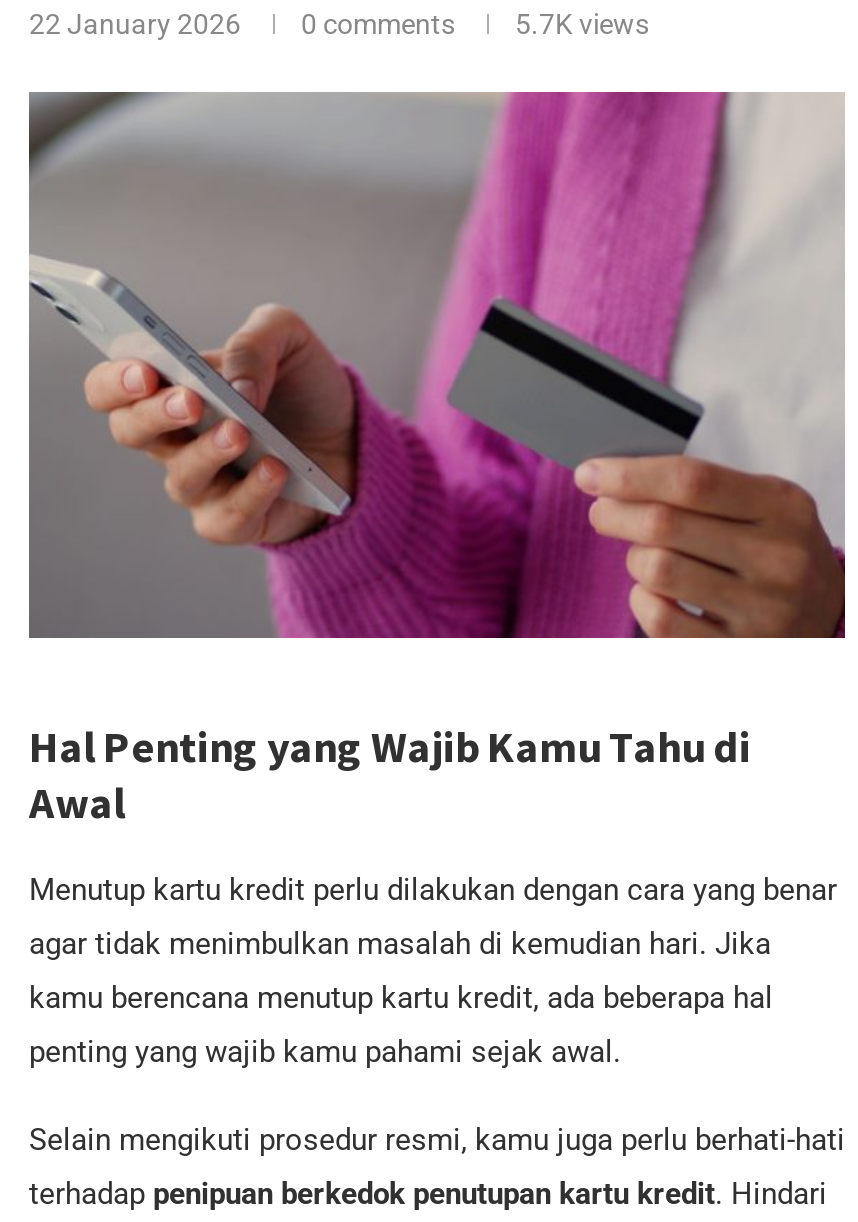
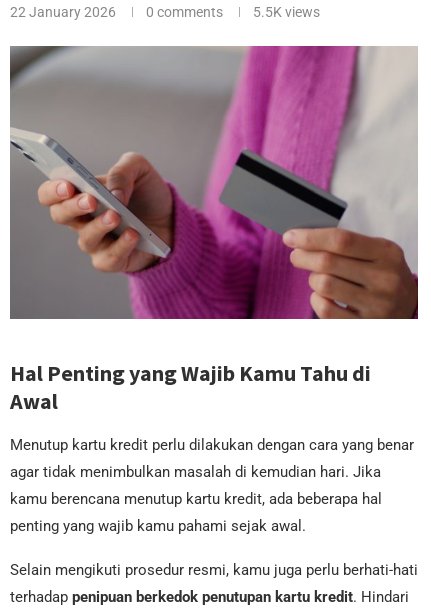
[29,8,649,40] 22 January 2026 0 comments 5.7K views -> [10,4,320,20] 22 January 2026 0 comments 5.5K views

